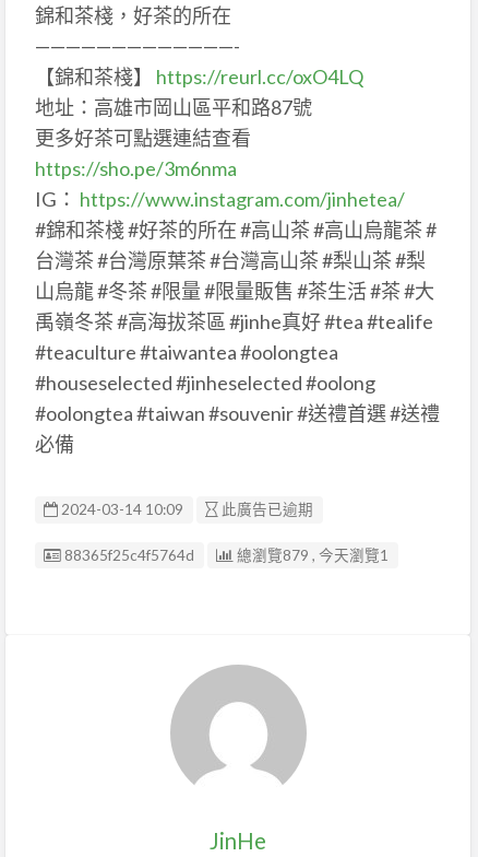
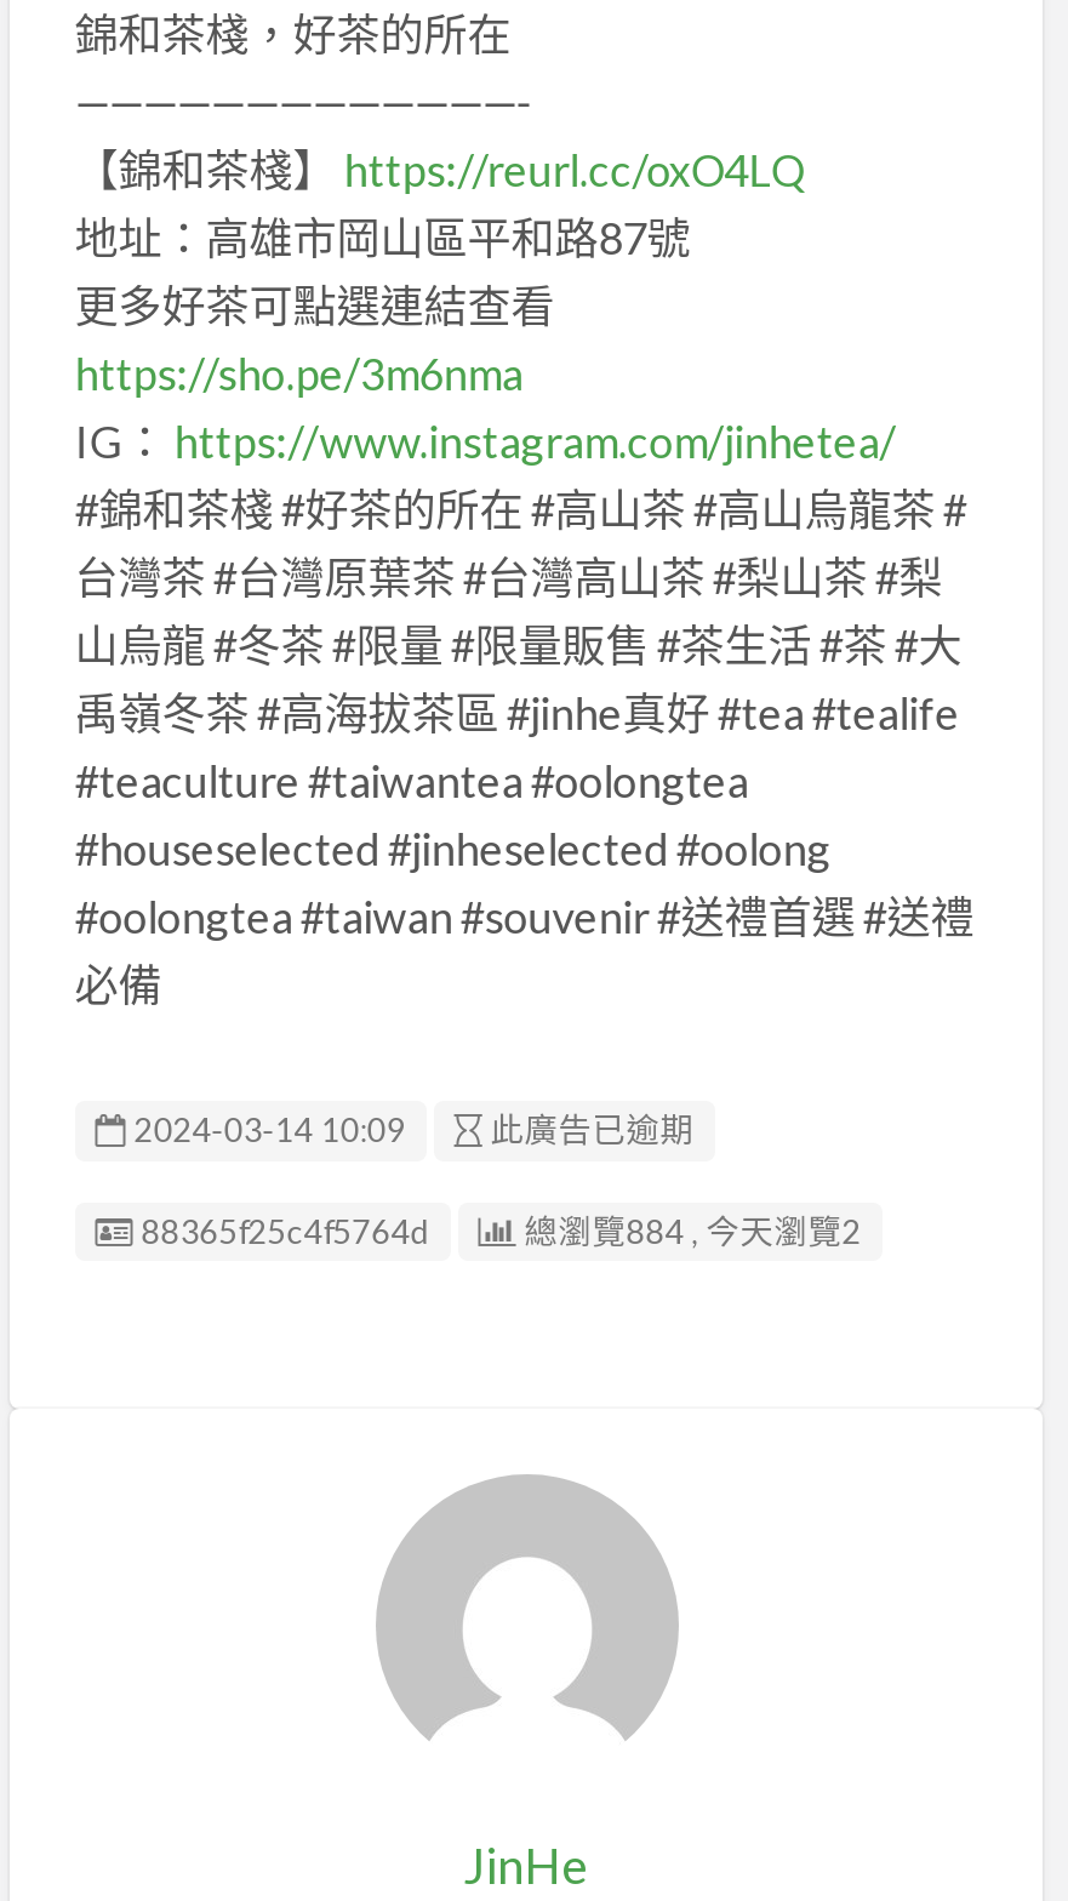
[234,546,389,564] 總瀏覽879 , 今天瀏覽1 -> [517,1211,861,1250] 總瀏覽884 , 今天瀏覽2

